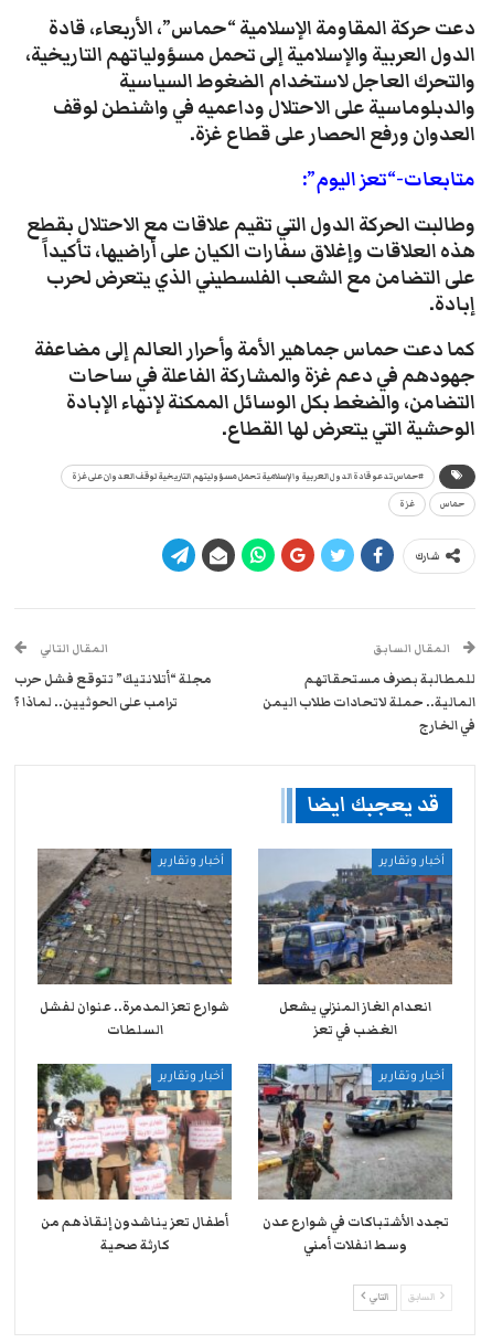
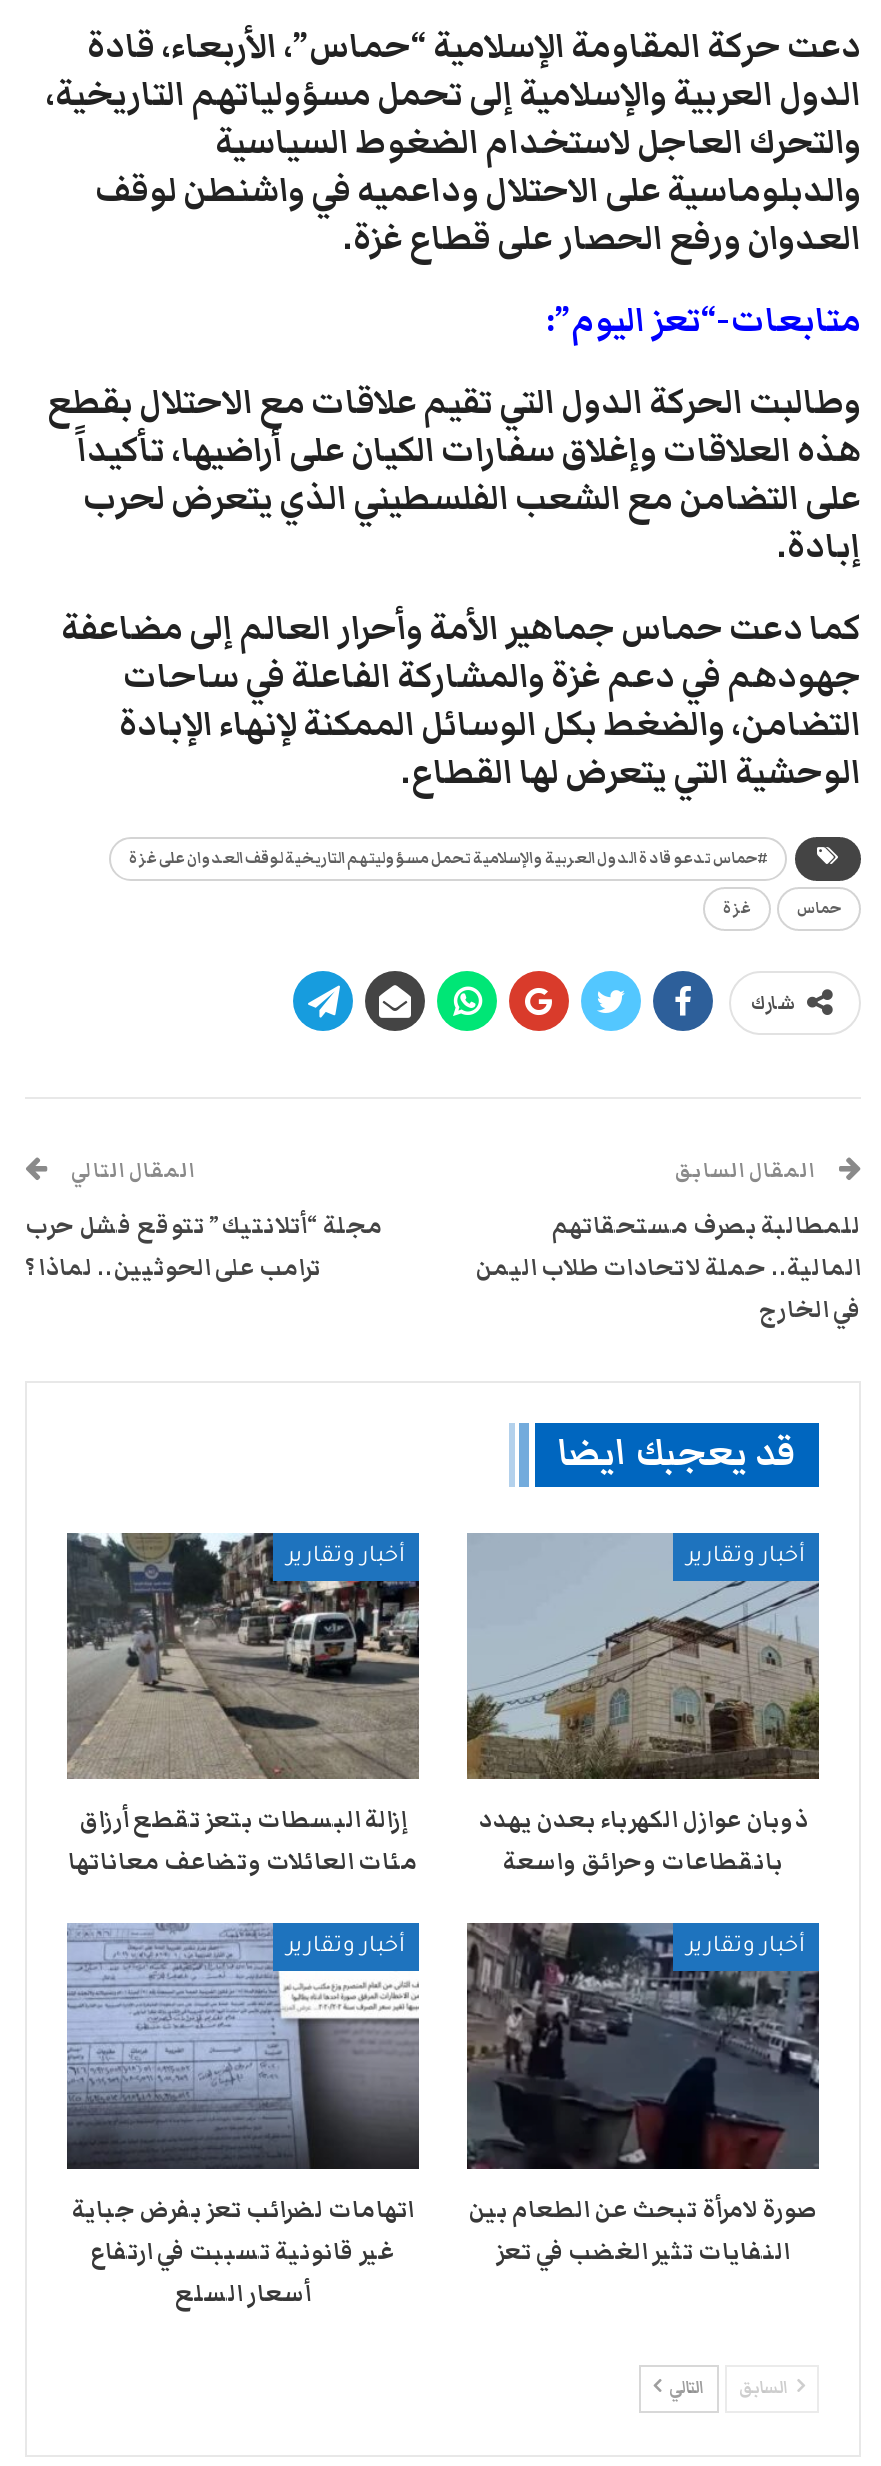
[38,848,233,1040] [image] | شوارع تعز المدمرة.. عنوان لفشل | السلطات -> [67,1533,421,1879] [image] | إزالة البسطات بتعز تقطع أرزاق | مئات العائلات وتضاعف معاناتها
[257,851,452,1040] [image] | انعدام الغاز المنزلي يشعل | الغضب في تعز -> [465,1535,819,1879] [image] | ذوبان عوازل الكهرباء بعدن يهدد | بانقطاعات وحرائق واسعة
[36,1063,232,1255] [image] | أطفال تعز يناشدون إنقاذهم من | كارثة صحية -> [65,1923,419,2312] [image] | اتهامات لضرائب تعز بفرض جباية | غير قانونية تسببت في ارتفاع | أسعار السلع
[257,1063,452,1255] [image] | تجدد الأشتباكات في شوارع عدن | وسط انفلات أمني -> [467,1921,819,2270] [image] | صورة لامرأة تبحث عن الطعام بين | النفايات تثير الغضب في تعز

